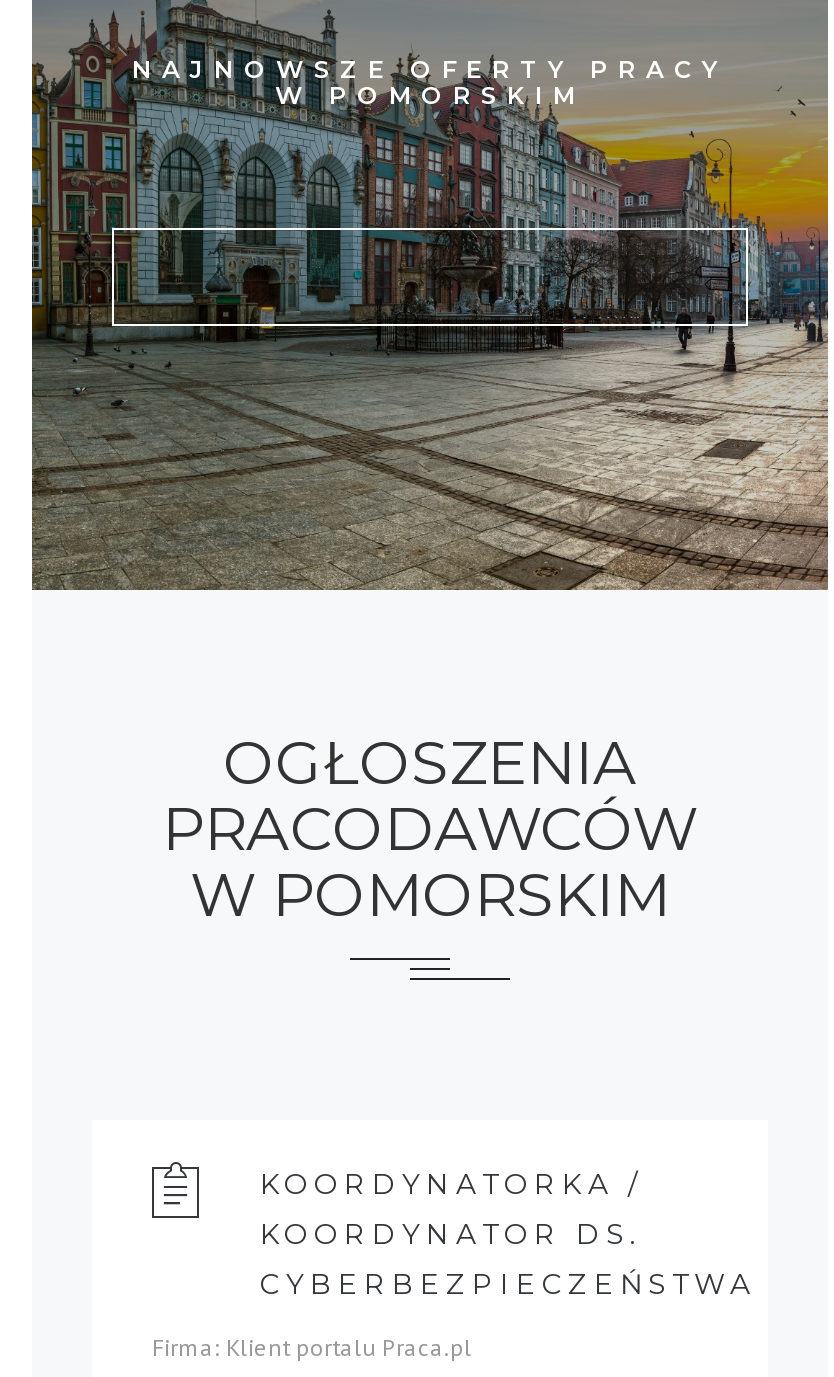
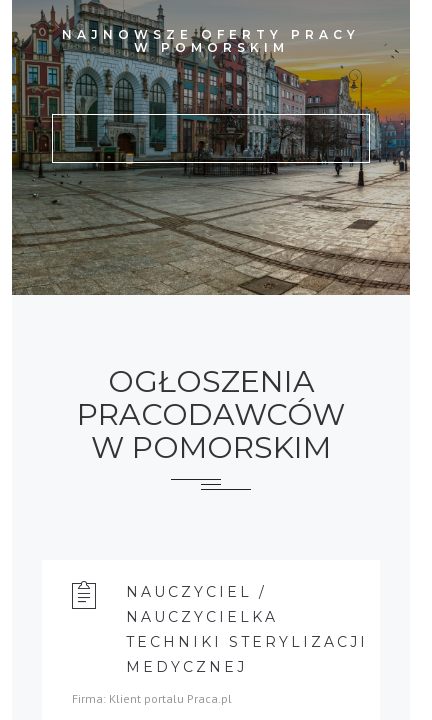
[260,1167,756,1303] KOORDYNATORKA / | KOORDYNATOR DS. | CYBERBEZPIECZEŃSTWA -> [126,583,368,676] NAUCZYCIEL / | NAUCZYCIELKA | TECHNIKI STERYLIZACJI | MEDYCZNEJ

